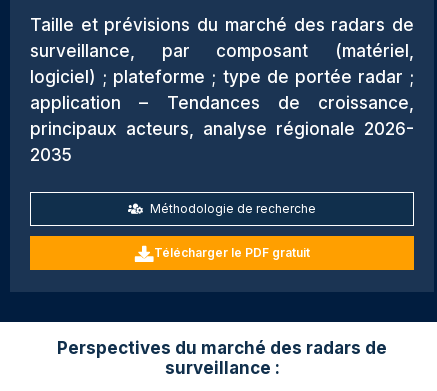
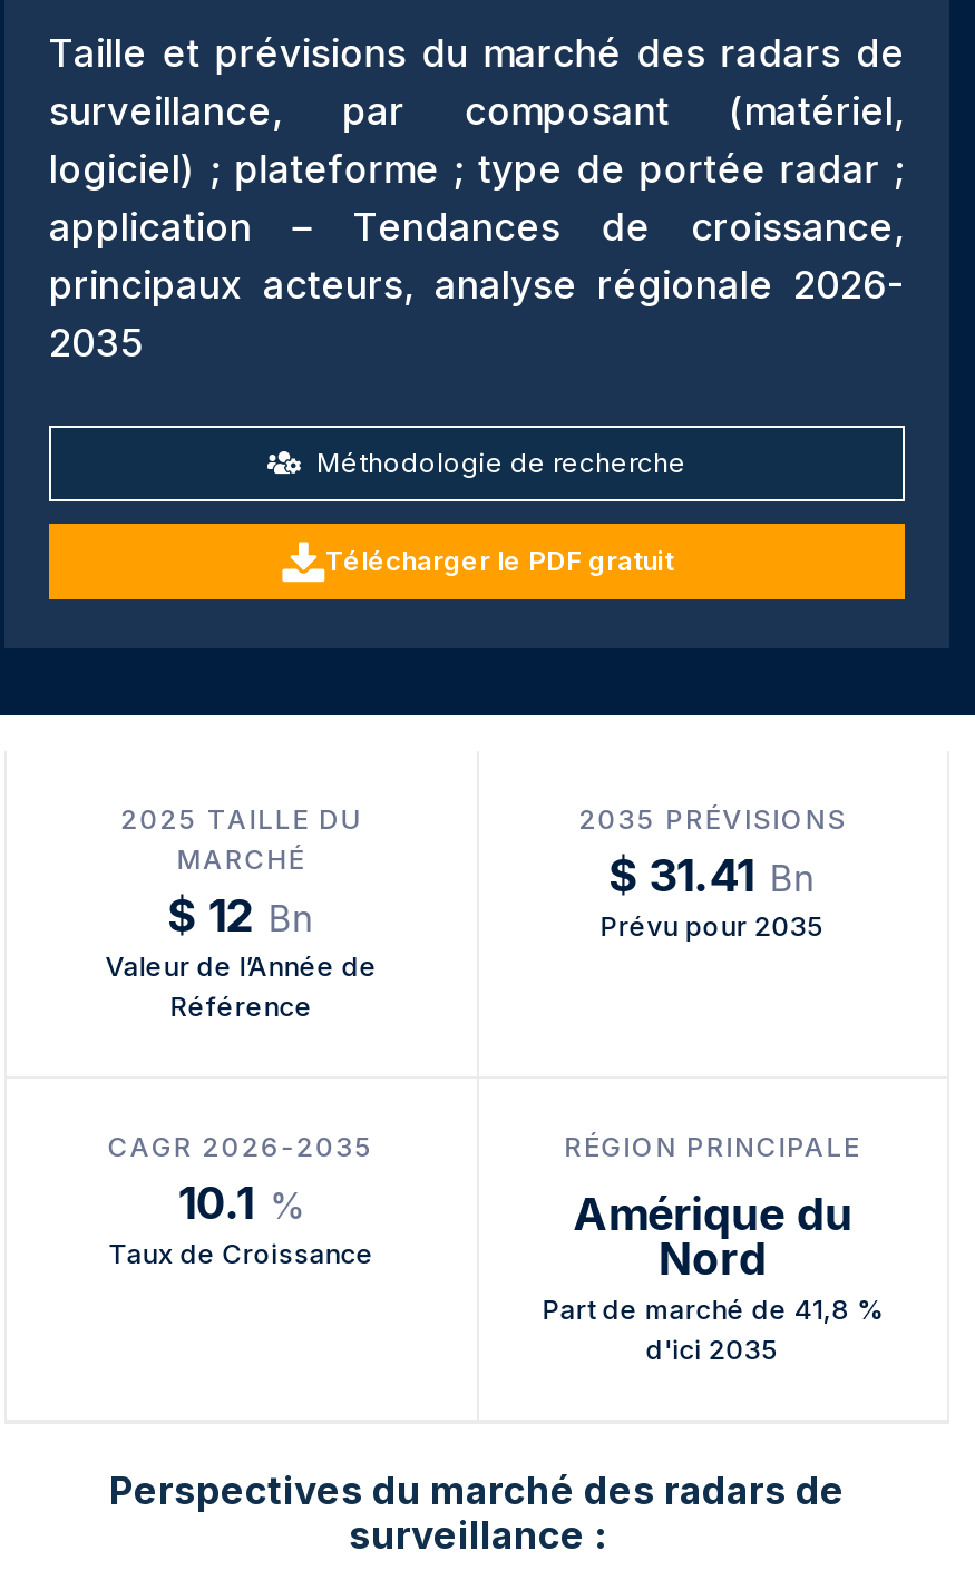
none -> [105,802,377,1023] 2025 TAILLE DU | MARCHÉ | $ 12 Bn | Valeur de l’Année de | Référence
none -> [108,1130,375,1270] CAGR 2026-2035 | 10.1 % | Taux de Croissance
none -> [542,1130,883,1366] RÉGION PRINCIPALE | Amérique du | Nord | Part de marché de 41,8 % | d'ici 2035
none -> [578,802,847,943] 2035 PRÉVISIONS | $ 31.41 Bn | Prévu pour 2035

